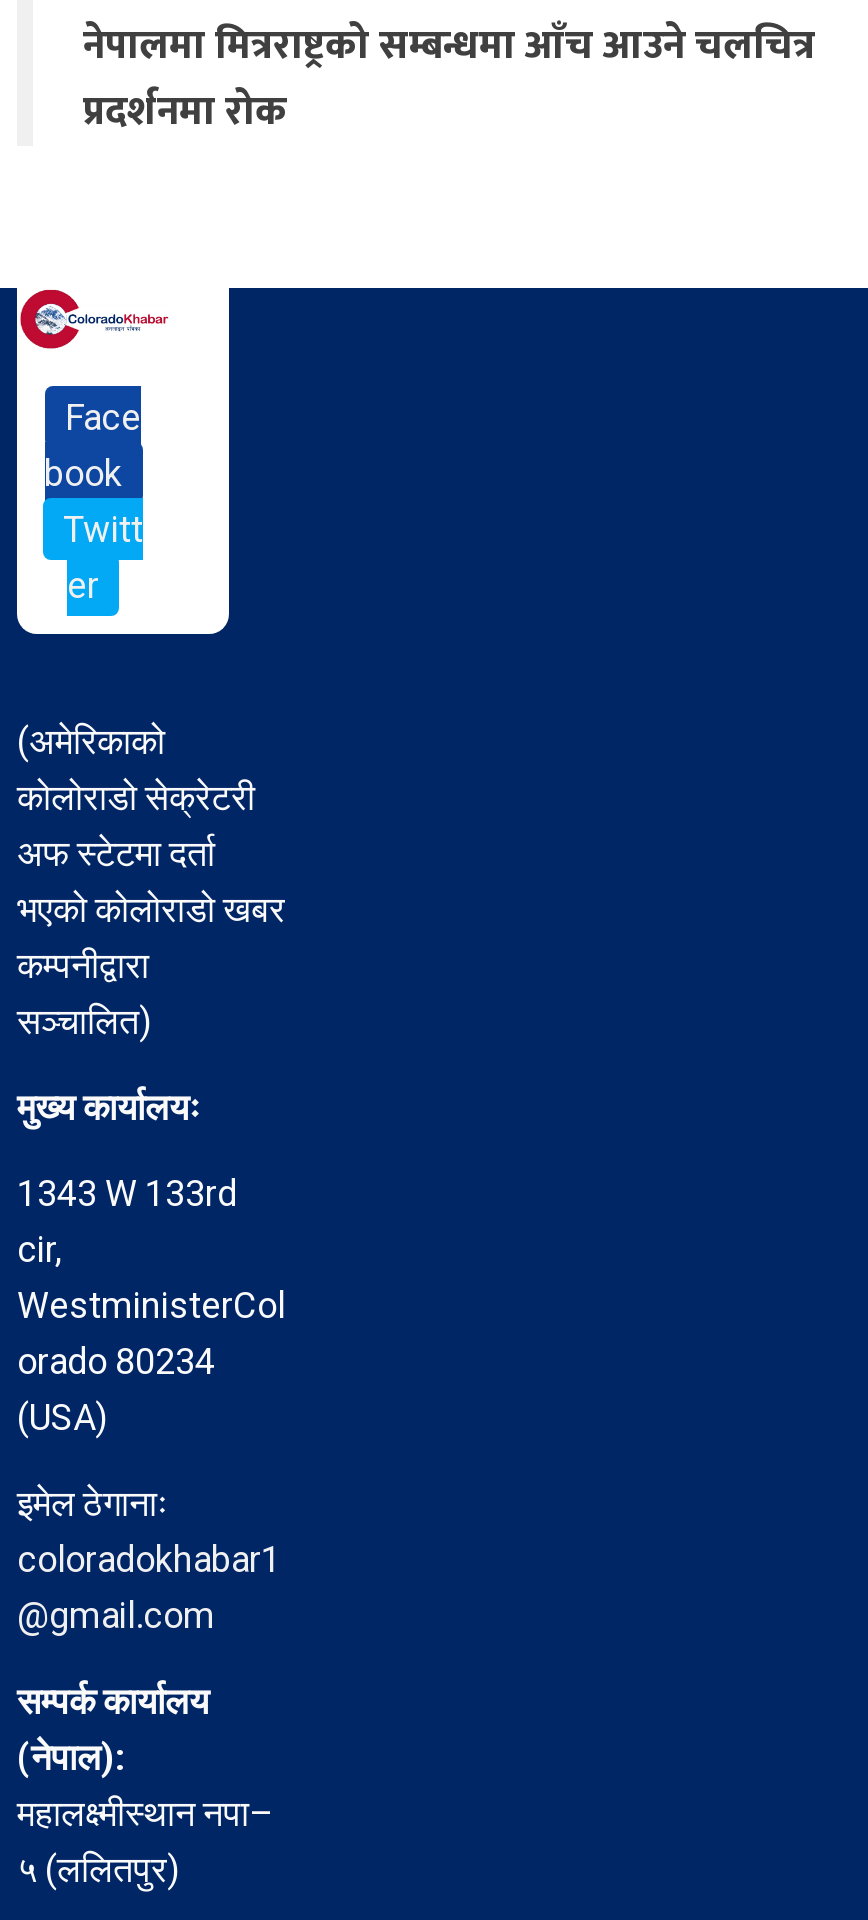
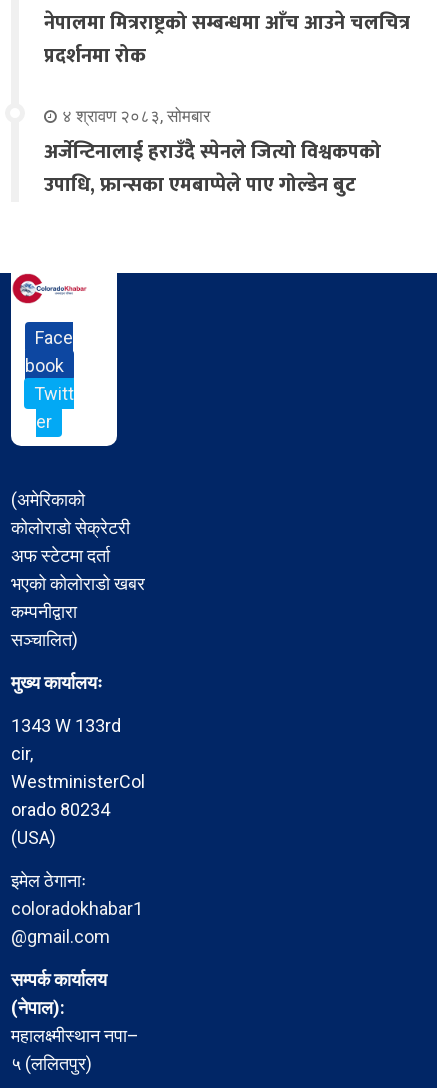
none -> [44,106,381,202] ४ श्रावण २०८३, सोमबार | अर्जेन्टिनालाई हराउँदै स्पेनले जित्यो विश्वकपको | उपाधि, फ्रान्सका एमबाप्पेले पाए गोल्डेन बुट

